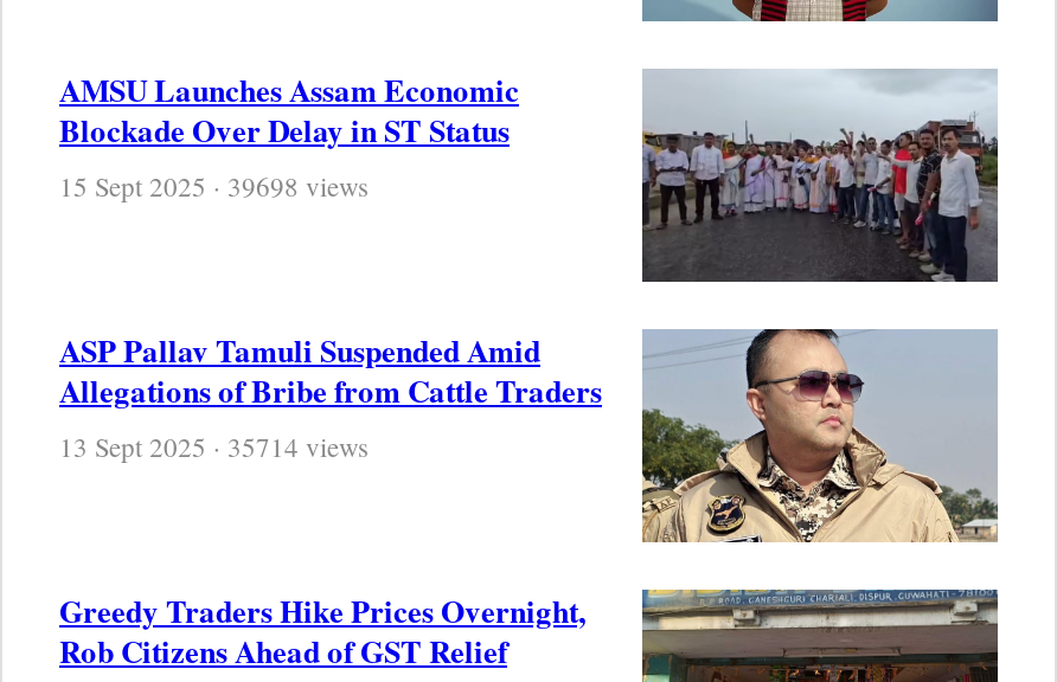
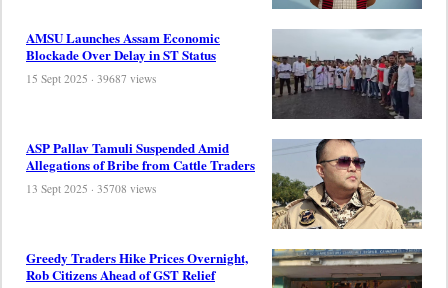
[59,167,367,203] 15 Sept 2025 · 39698 views -> [26,71,156,86] 15 Sept 2025 · 39687 views
[59,428,367,463] 13 Sept 2025 · 35714 views -> [26,181,156,196] 13 Sept 2025 · 35708 views

